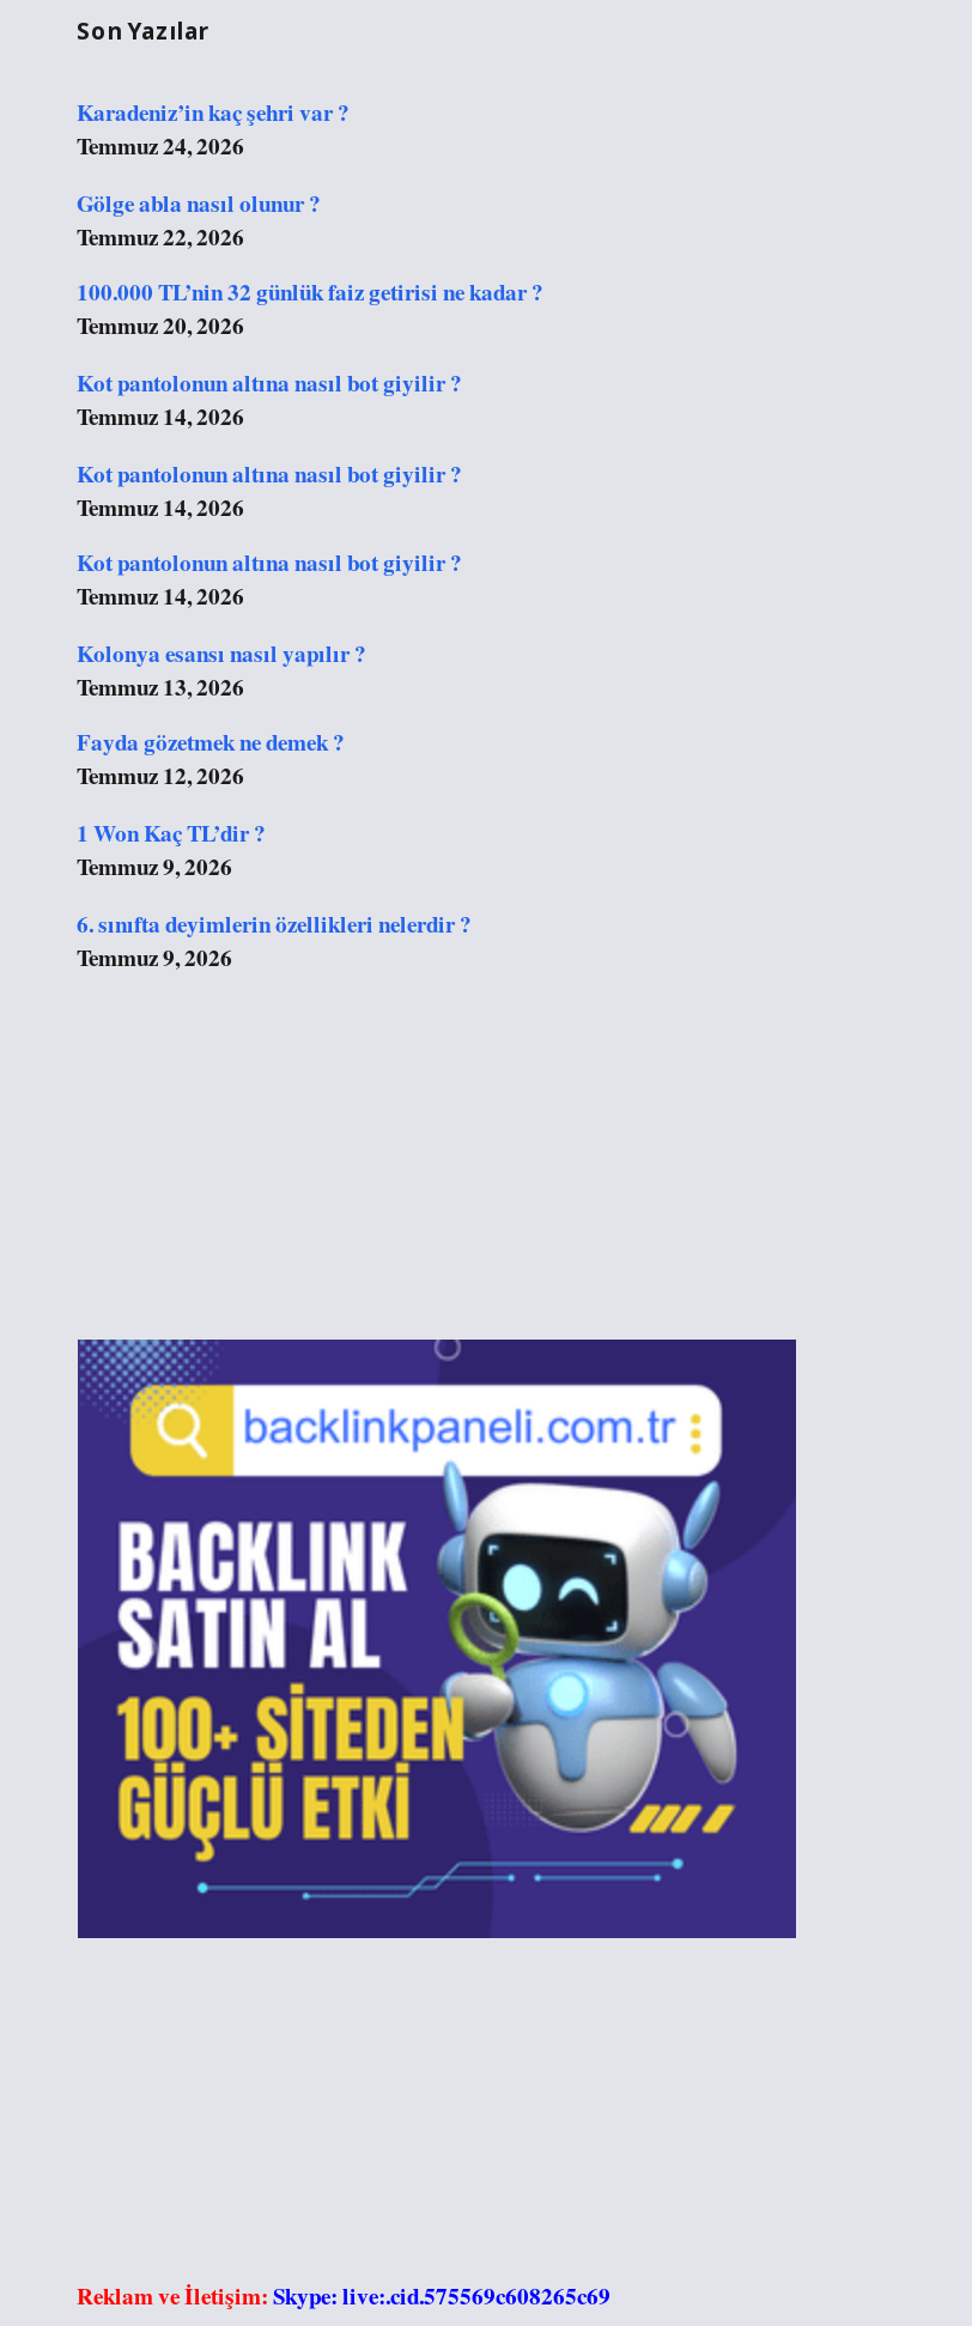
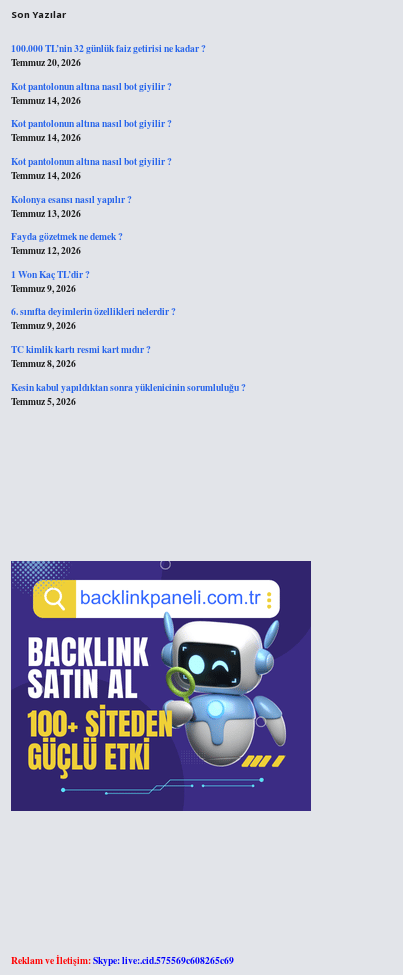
[77,95,350,252] Karadeniz’in kaç şehri var ? | Temmuz 24, 2026 | Gölge abla nasıl olunur ? | Temmuz 22, 2026 -> none
moved [77,275,543,972] -> [10,41,205,332]: 100.000 TL’nin 32 günlük faiz getirisi ne kadar ? | Temmuz 20, 2026 | Kot pantolonun altına nasıl bot giyilir ? | ... | 6. sınıfta deyimlerin özellikleri nelerdir ? | Temmuz 9, 2026
none -> [10,342,245,408] TC kimlik kartı resmi kart mıdır ? | Temmuz 8, 2026 | Kesin kabul yapıldıktan sonra yüklenicinin sorumluluğu ? | Temmuz 5, 2026

